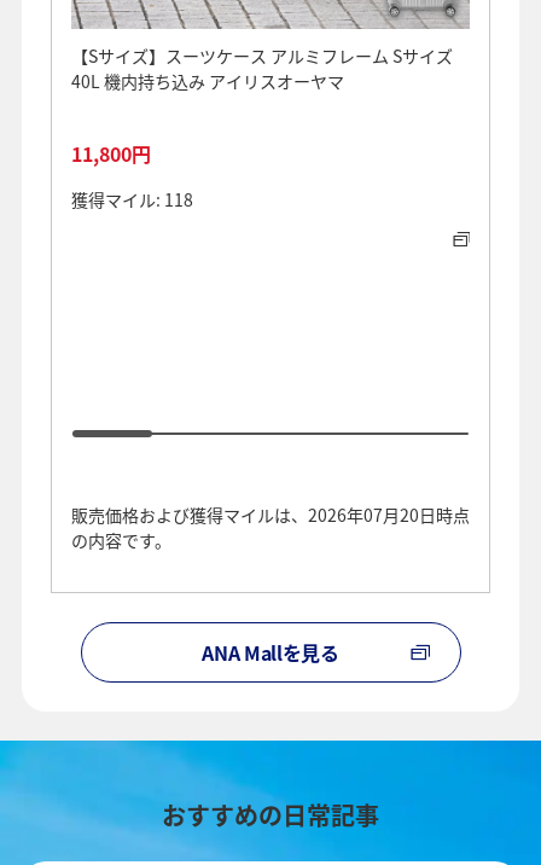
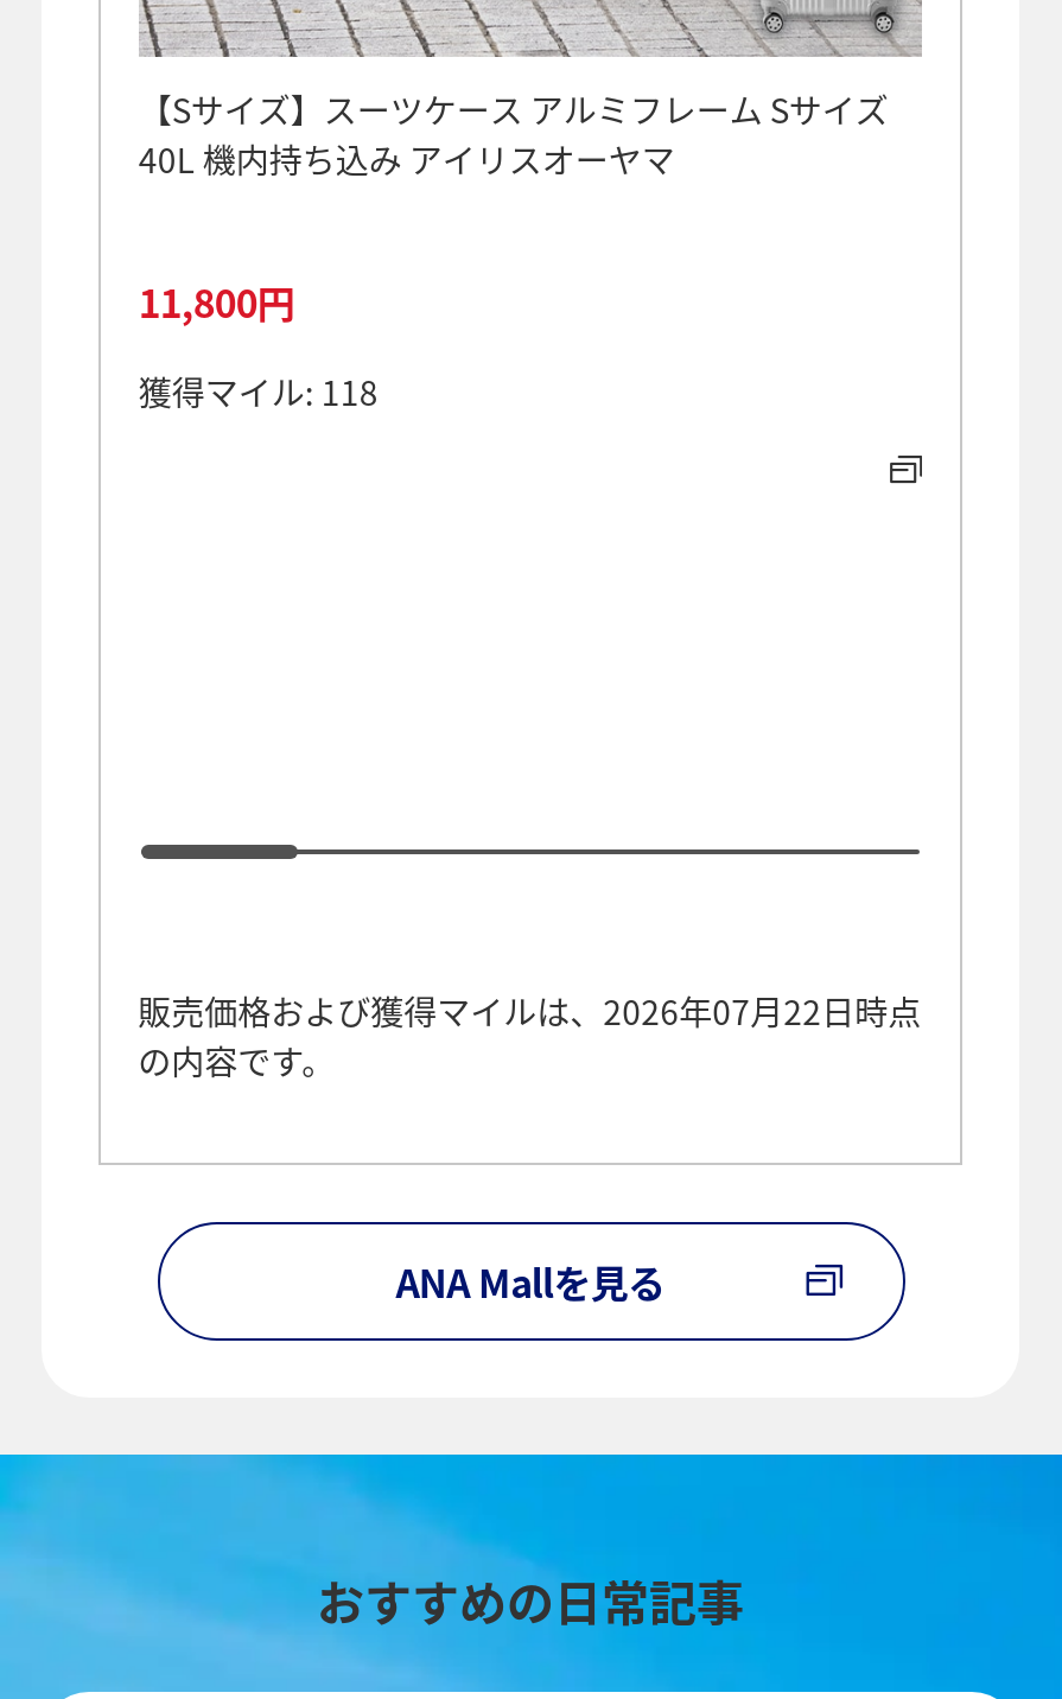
[71,502,469,526] 販売価格および獲得マイルは、2026年07月20日時点 -> [138,987,921,1034] 販売価格および獲得マイルは、2026年07月22日時点

